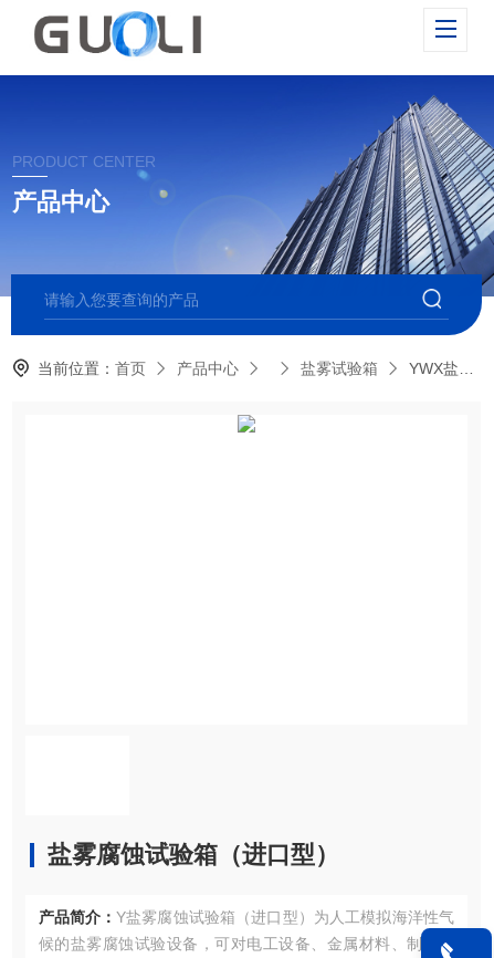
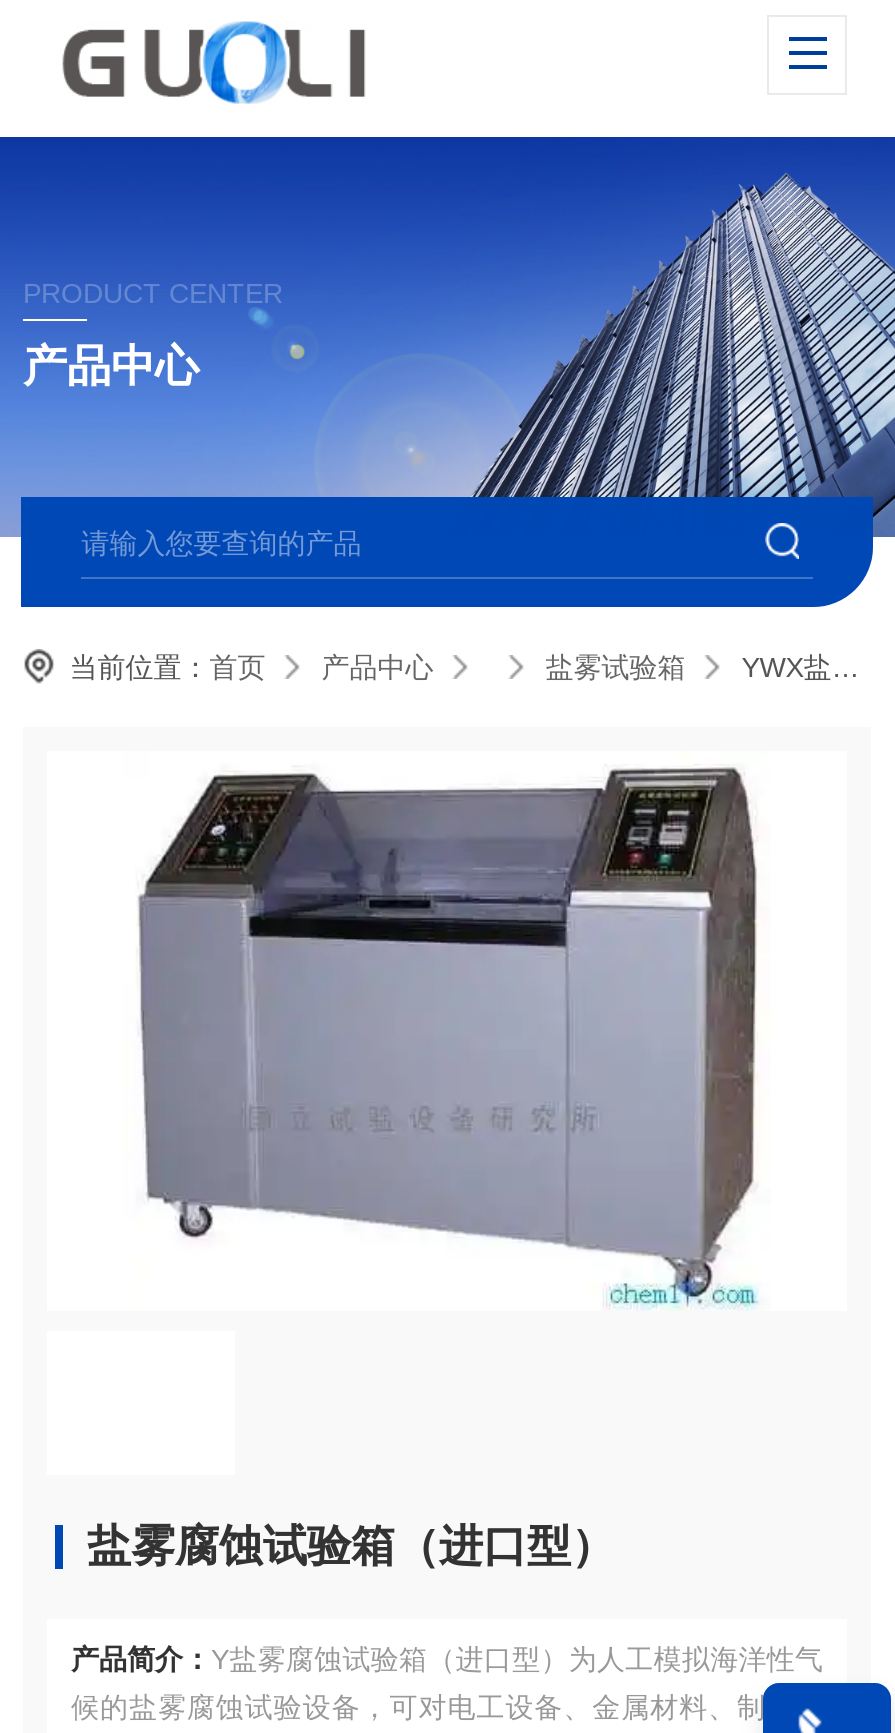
none -> [137,753,759,1307] [image]

